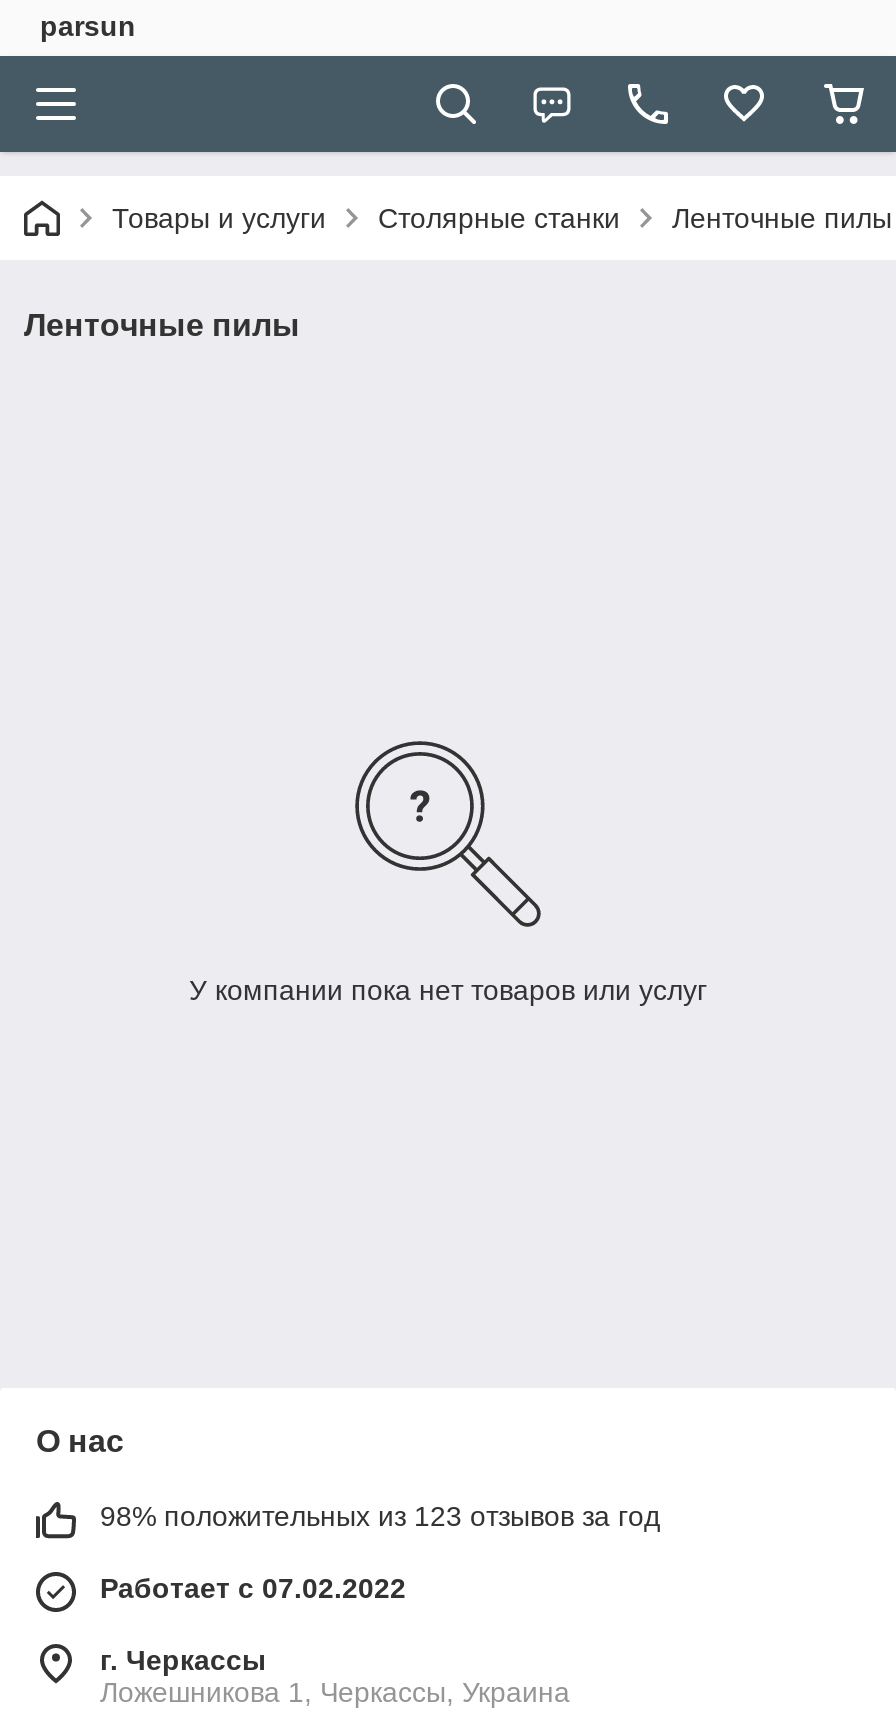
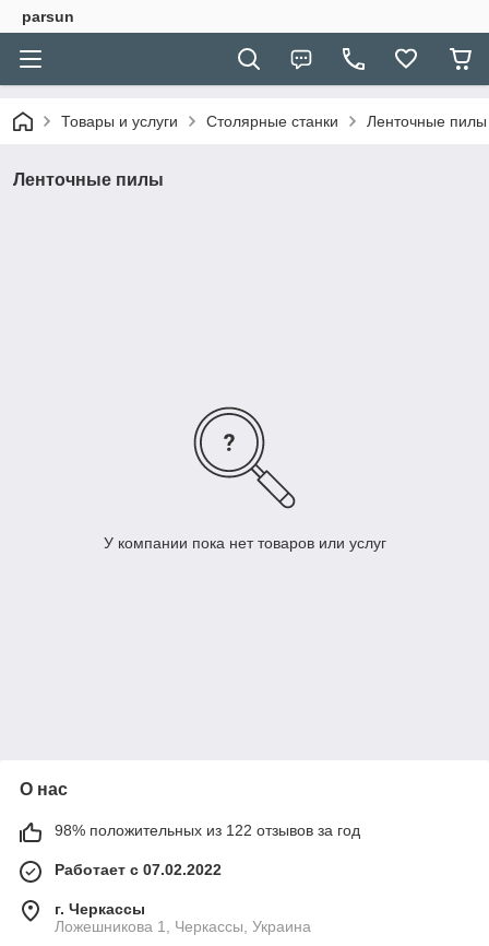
[100,1501,660,1533] 98% положительных из 123 отзывов за год -> [55,822,360,839] 98% положительных из 122 отзывов за год

